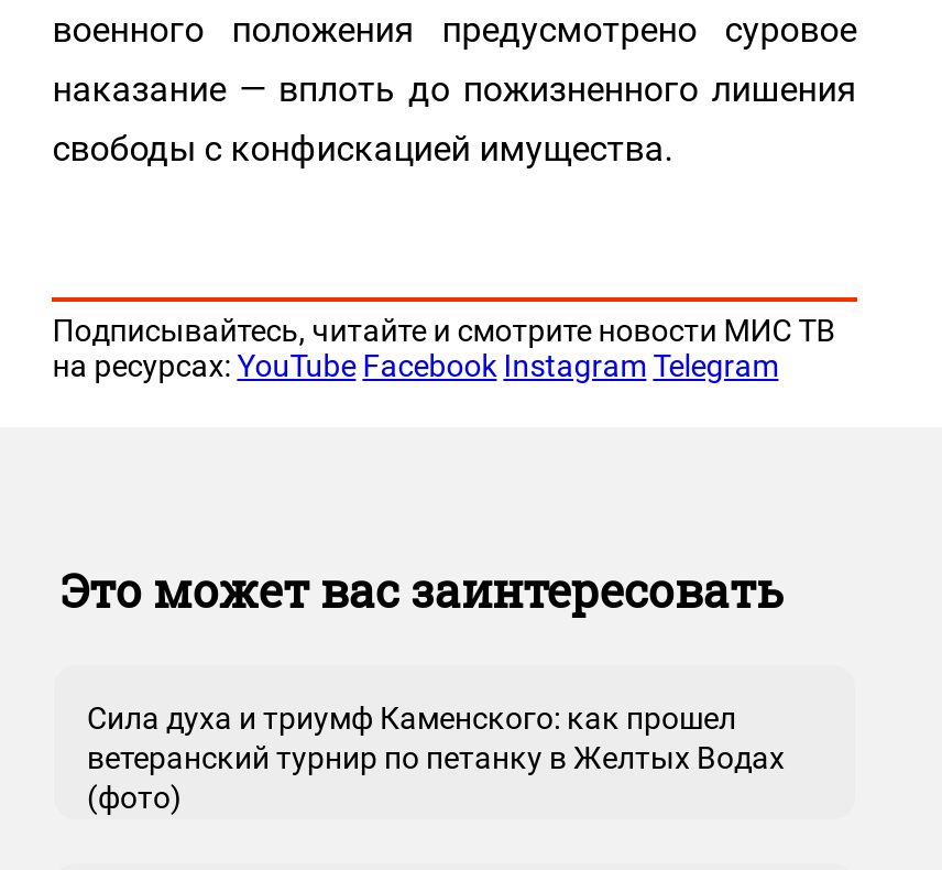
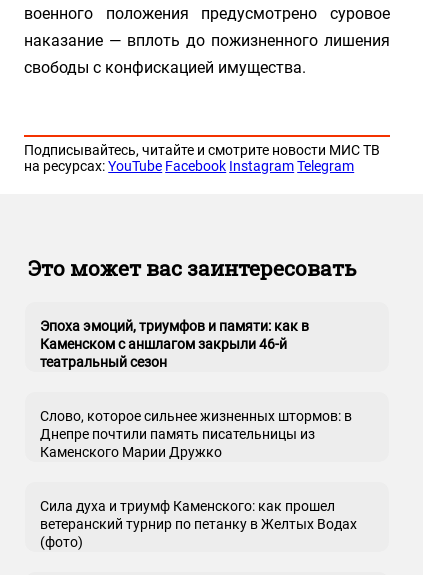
none -> [40,318,352,460] Эпоха эмоций, триумфов и памяти: как в | Каменском с аншлагом закрыли 46-й | театральный сезон | Слово, которое сильнее жизненных штормов: в | Днепре почтили память писательницы из | Каменского Марии Дружко

